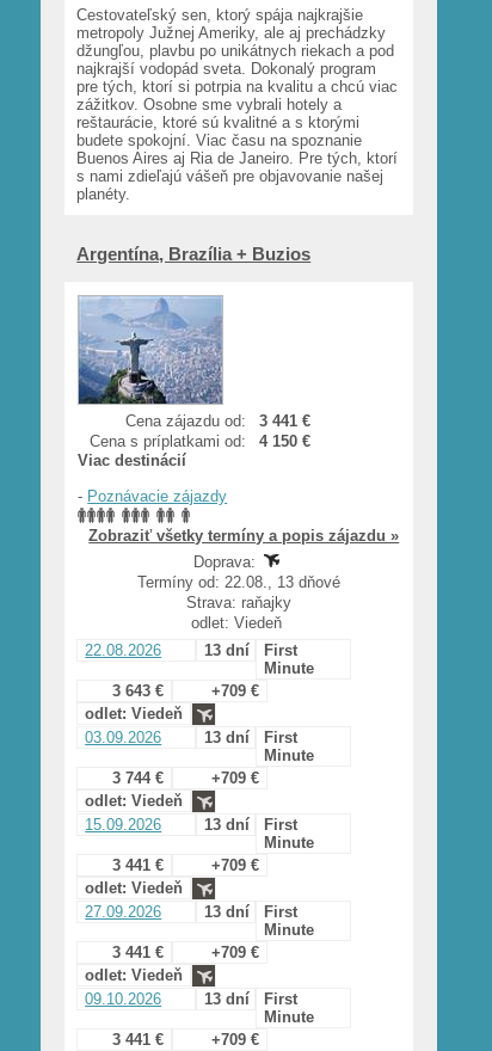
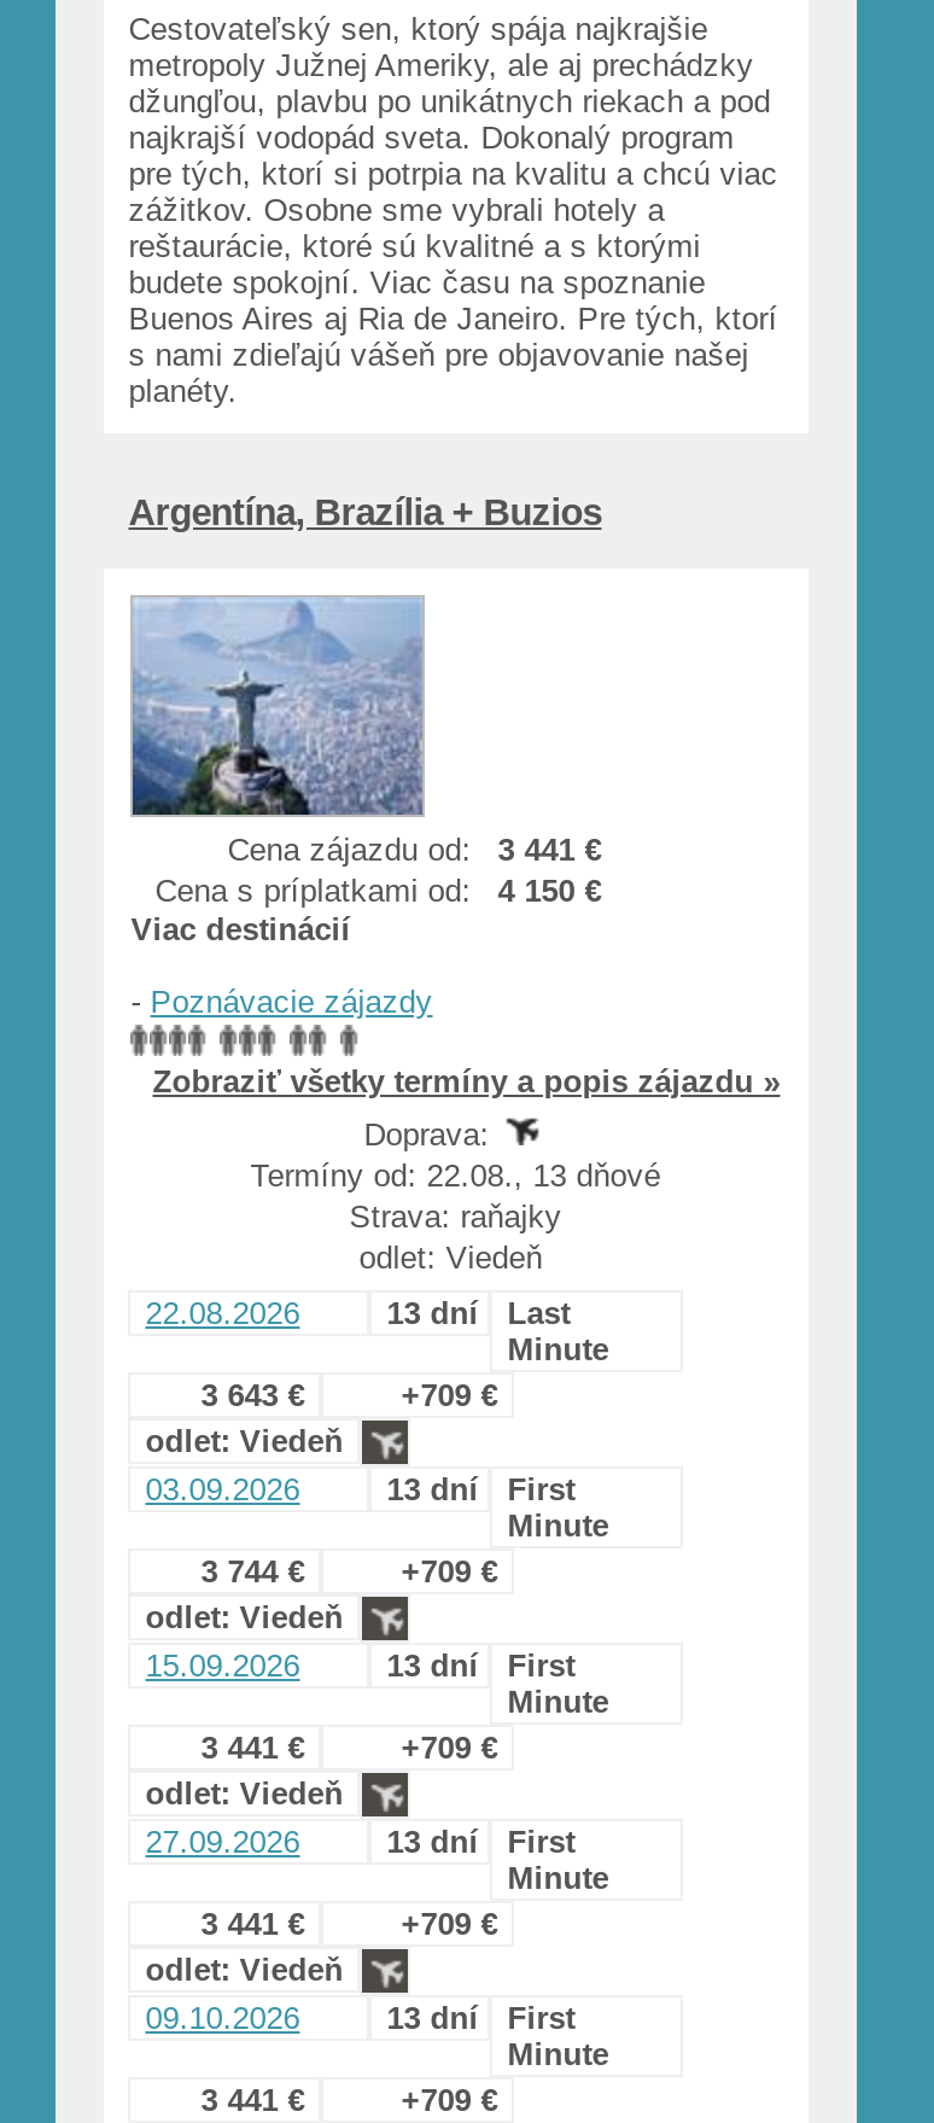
[264,641,298,659] First -> [507,1295,570,1331] Last

